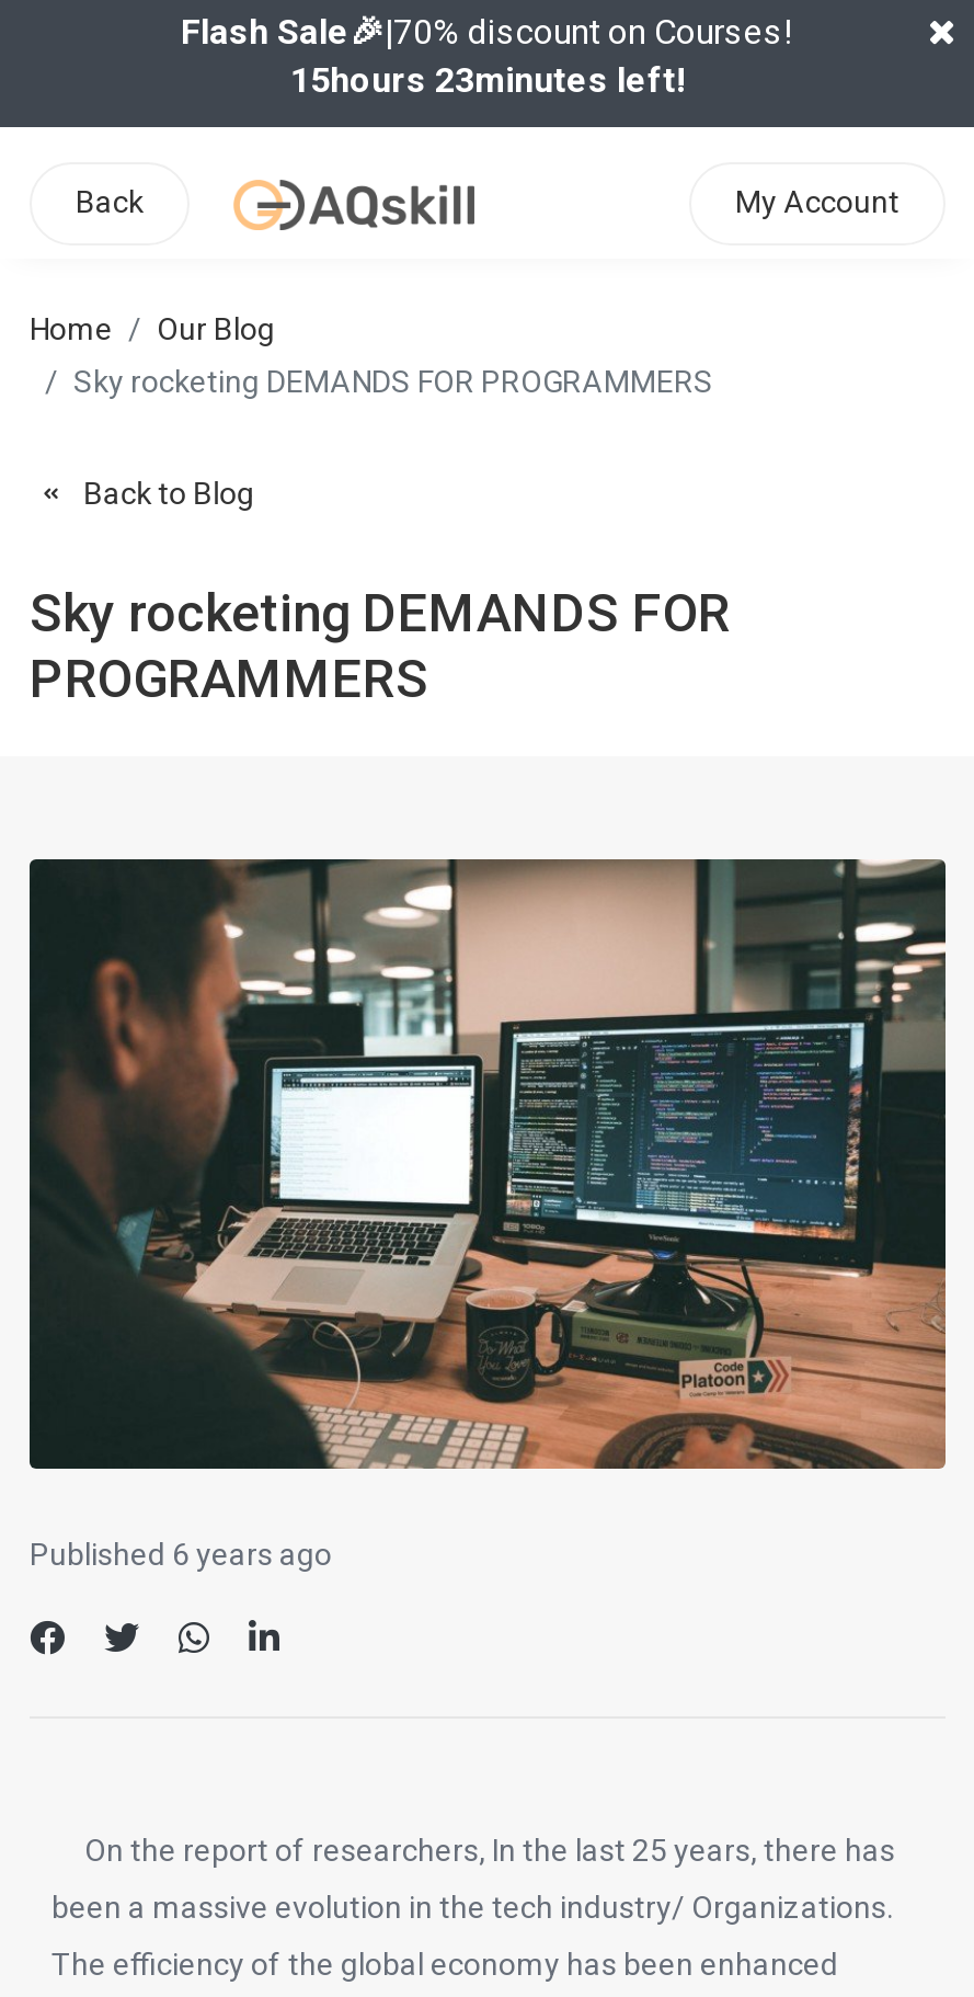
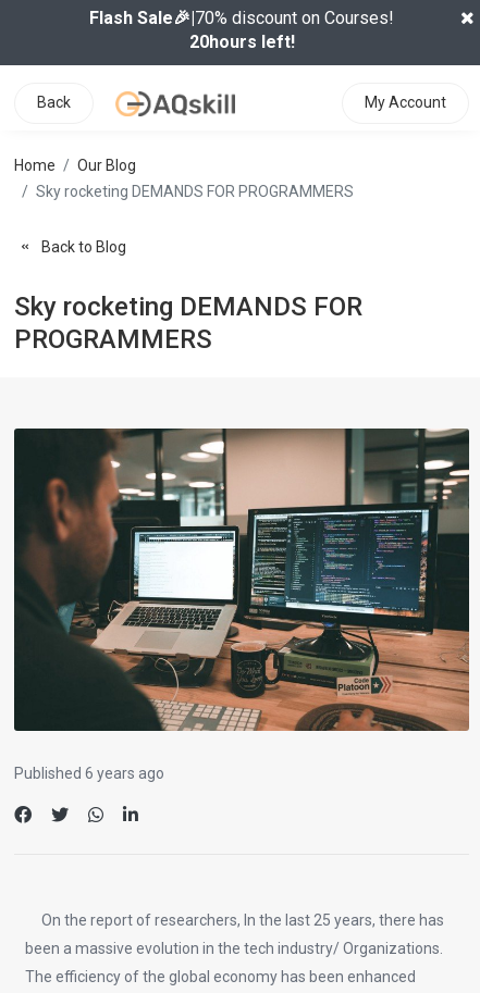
[290,59,685,101] 15hours 23minutes left! -> [189,32,294,52] 20hours left!

